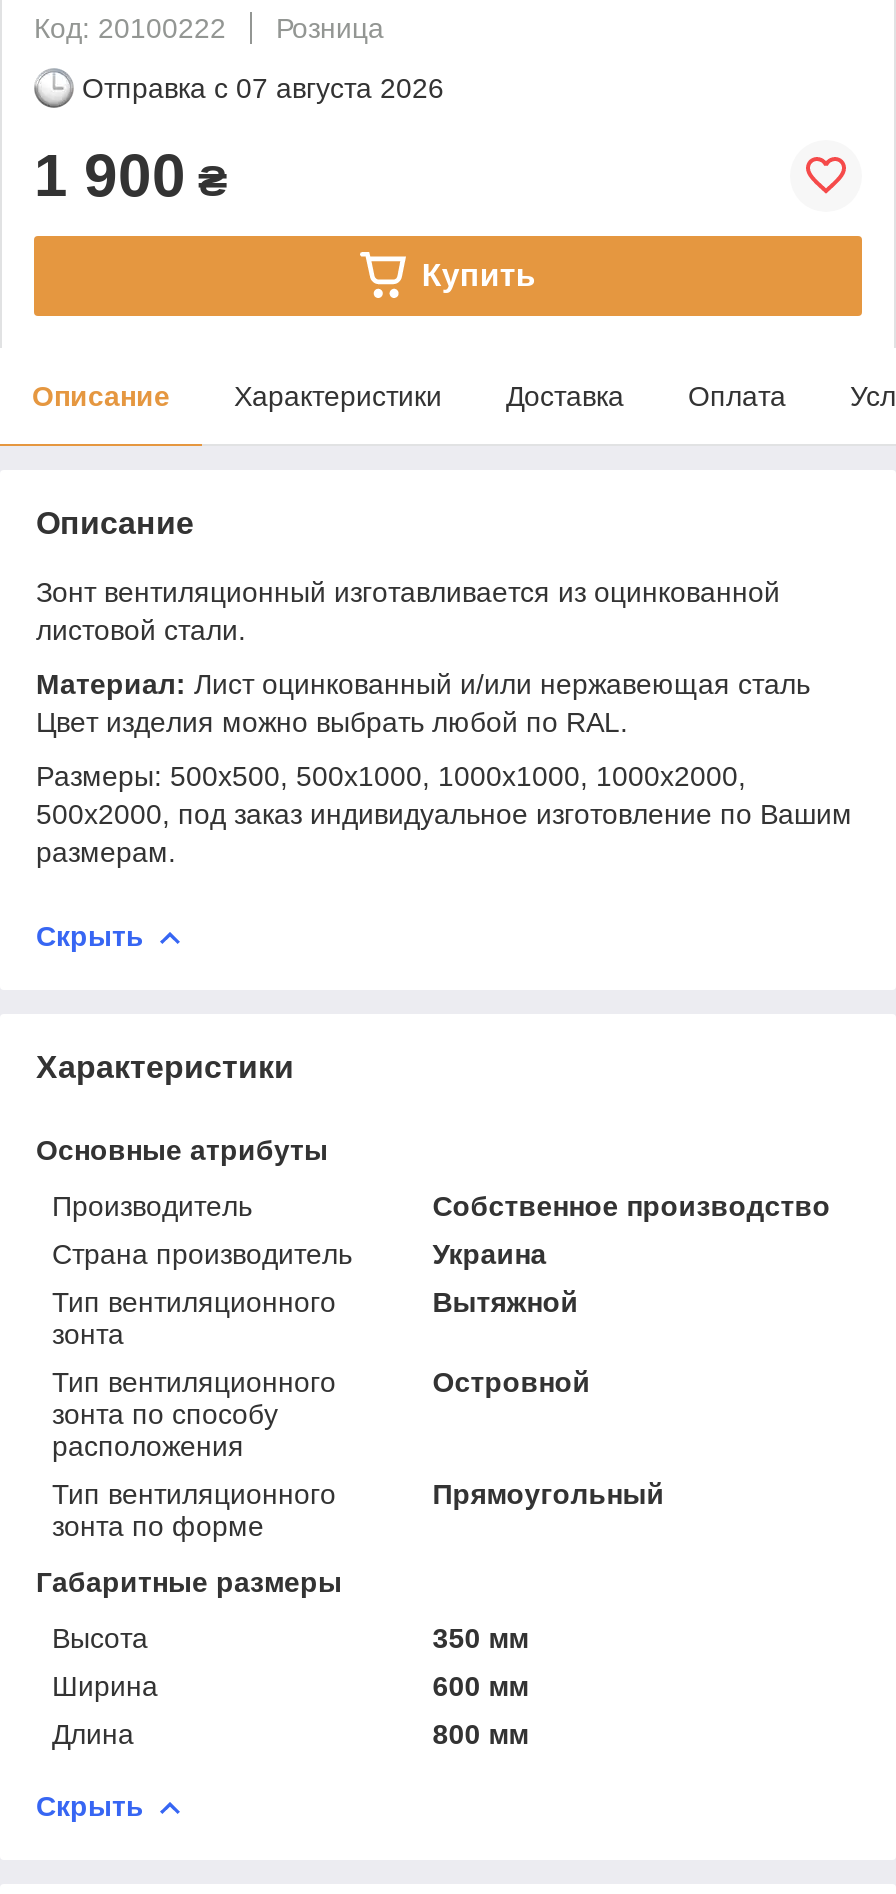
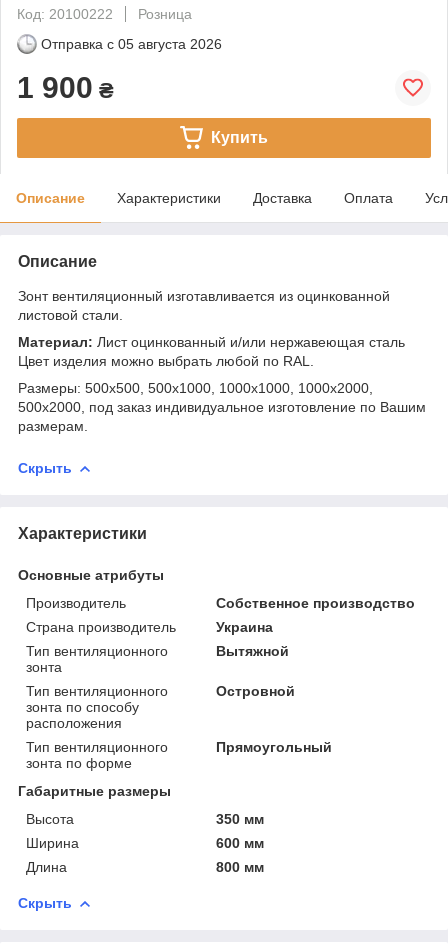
[82,72,444,104] Отправка с 07 августа 2026 -> [41,36,222,52] Отправка с 05 августа 2026

